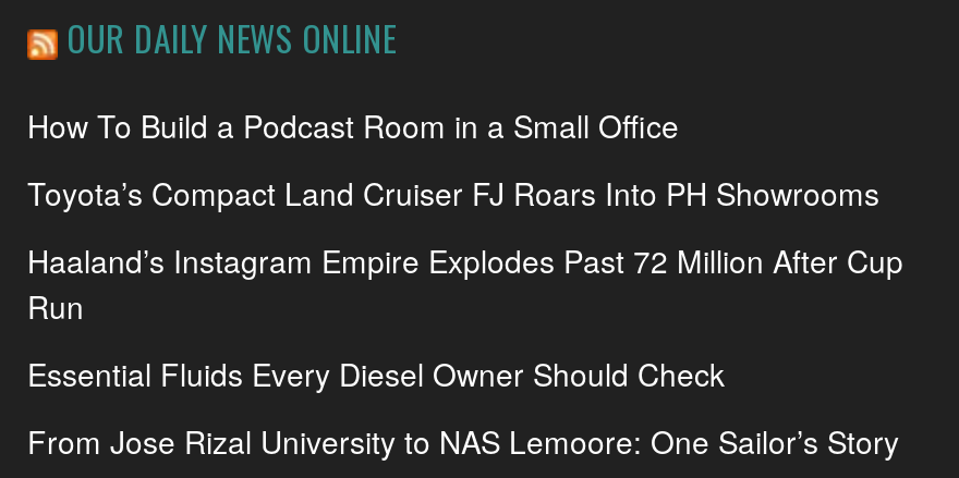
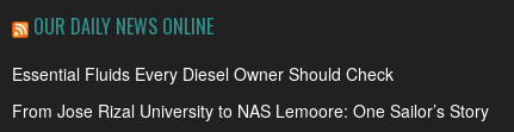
[27,103,903,327] How To Build a Podcast Room in a Small Office | Toyota’s Compact Land Cruiser FJ Roars Into PH Showrooms | Haaland’s Instagram Empire Explodes Past 72 Million After Cup | Run -> none

